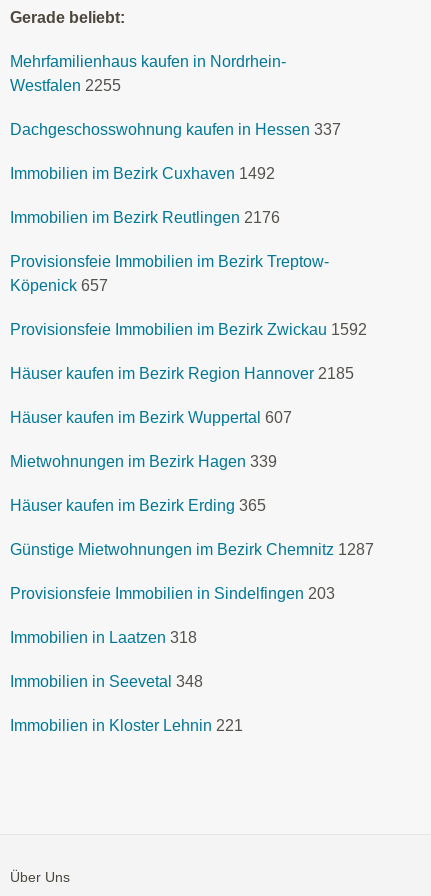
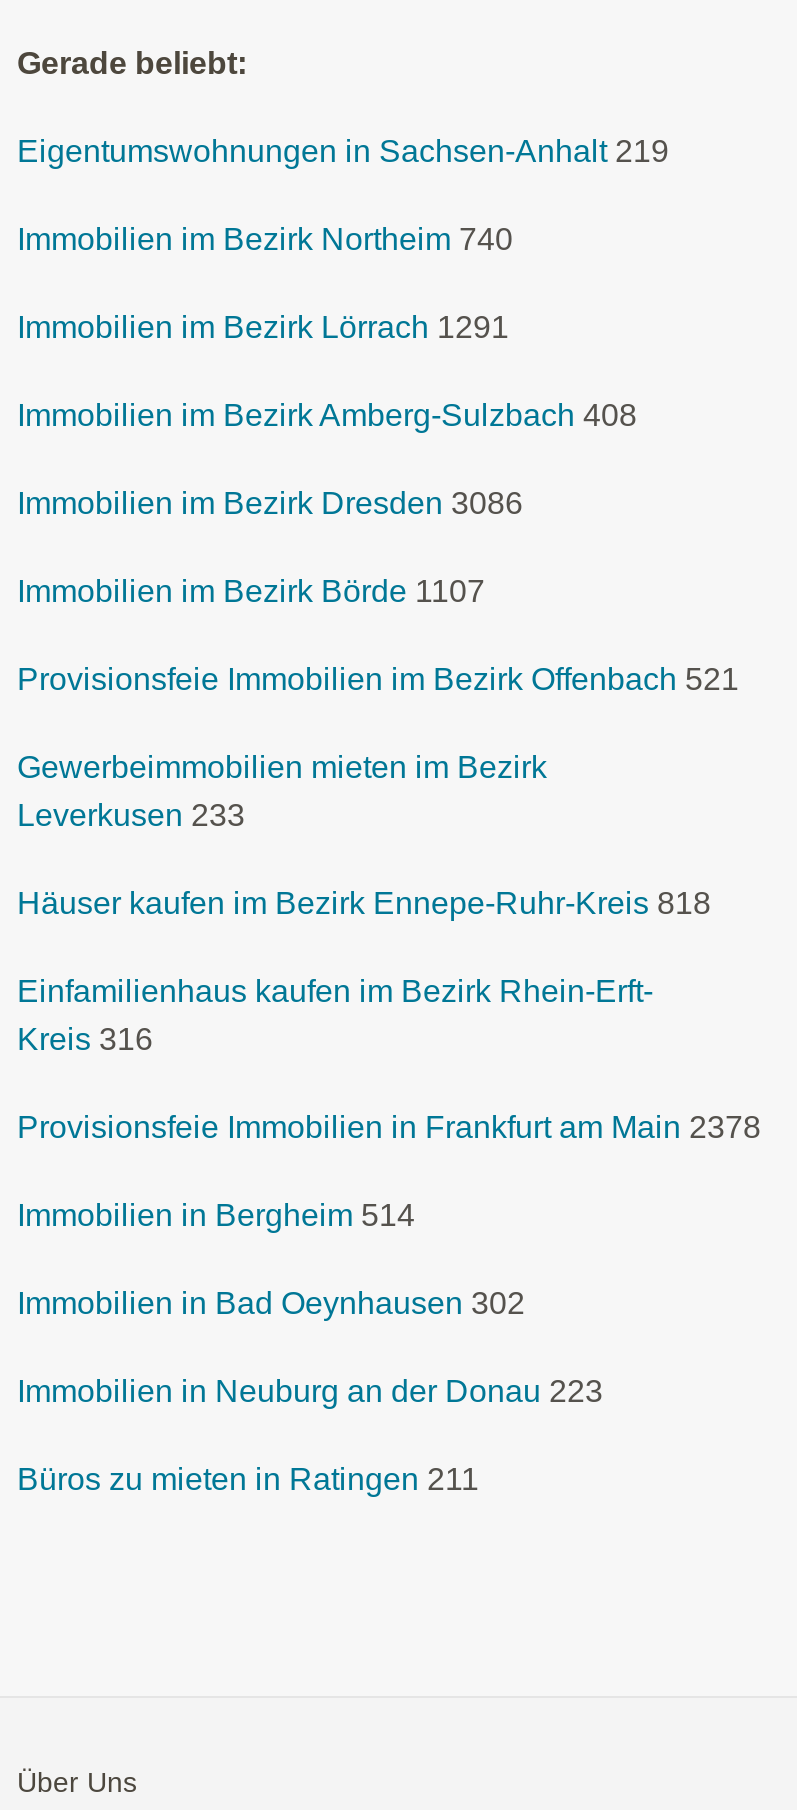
[10,52,286,93] Mehrfamilienhaus kaufen in Nordrhein- | Westfalen 2255 -> [17,133,669,167] Eigentumswohnungen in Sachsen-Anhalt 219
[10,120,341,137] Dachgeschosswohnung kaufen in Hessen 337 -> [17,221,513,255] Immobilien im Bezirk Northeim 740
[10,164,275,181] Immobilien im Bezirk Cuxhaven 1492 -> [17,309,509,343] Immobilien im Bezirk Lörrach 1291
[10,208,280,225] Immobilien im Bezirk Reutlingen 2176 -> [17,397,637,431] Immobilien im Bezirk Amberg-Sulzbach 408
[10,252,329,293] Provisionsfeie Immobilien im Bezirk Treptow- | Köpenick 657 -> [17,485,523,519] Immobilien im Bezirk Dresden 3086
[10,320,367,337] Provisionsfeie Immobilien im Bezirk Zwickau 1592 -> [17,573,485,607] Immobilien im Bezirk Börde 1107
[10,364,354,381] Häuser kaufen im Bezirk Region Hannover 2185 -> [17,661,739,695] Provisionsfeie Immobilien im Bezirk Offenbach 521
[10,408,292,425] Häuser kaufen im Bezirk Wuppertal 607 -> [17,749,547,831] Gewerbeimmobilien mieten im Bezirk | Leverkusen 233
[10,452,277,469] Mietwohnungen im Bezirk Hagen 339 -> [17,885,711,919] Häuser kaufen im Bezirk Ennepe-Ruhr-Kreis 818
[10,496,266,513] Häuser kaufen im Bezirk Erding 365 -> [17,973,653,1055] Einfamilienhaus kaufen im Bezirk Rhein-Erft- | Kreis 316
[10,540,374,557] Günstige Mietwohnungen im Bezirk Chemnitz 1287 -> [17,1109,761,1143] Provisionsfeie Immobilien in Frankfurt am Main 2378
[10,584,335,601] Provisionsfeie Immobilien in Sindelfingen 203 -> [17,1197,415,1231] Immobilien in Bergheim 514
[10,628,197,645] Immobilien in Laatzen 318 -> [17,1285,525,1319] Immobilien in Bad Oeynhausen 302
[10,672,203,689] Immobilien in Seevetal 348 -> [17,1373,603,1407] Immobilien in Neuburg an der Donau 223
[10,716,243,733] Immobilien in Kloster Lehnin 221 -> [17,1461,479,1495] Büros zu mieten in Ratingen 211

